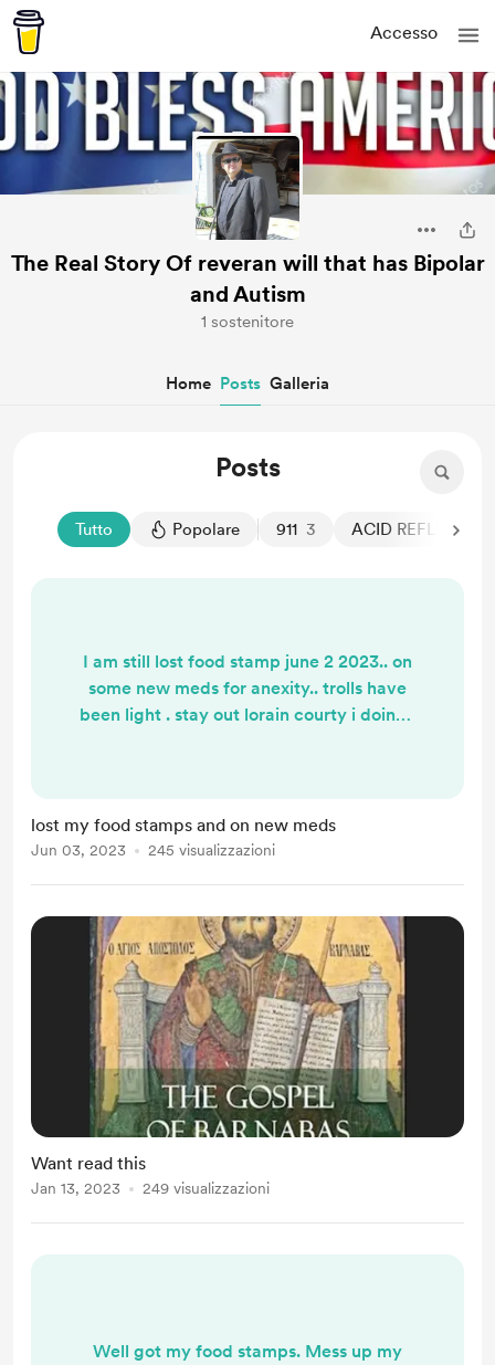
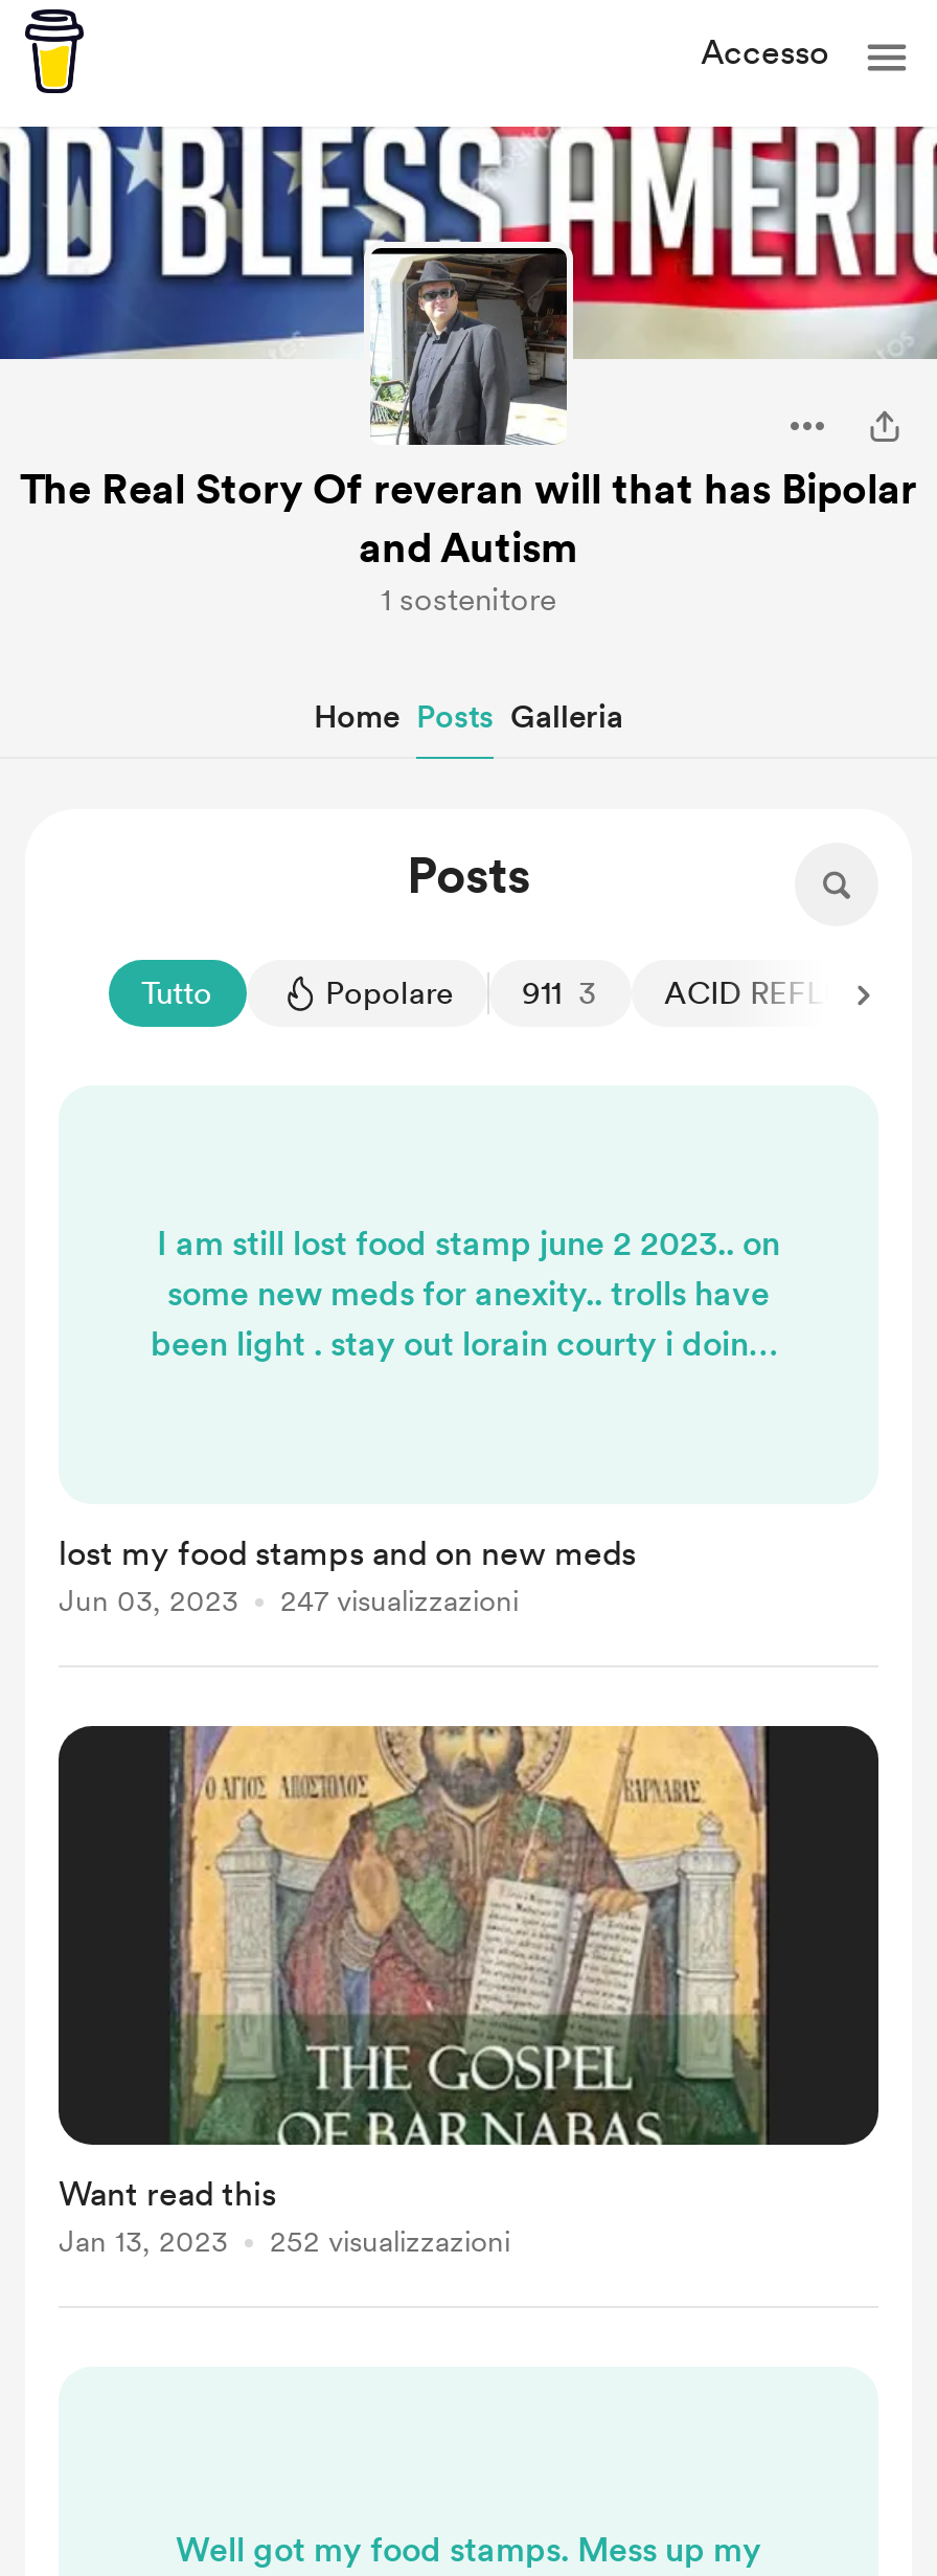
[148,841,275,859] 245 visualizzazioni -> [280,1584,519,1617] 247 visualizzazioni
[143,1179,270,1197] 249 visualizzazioni -> [270,2224,510,2258] 252 visualizzazioni

